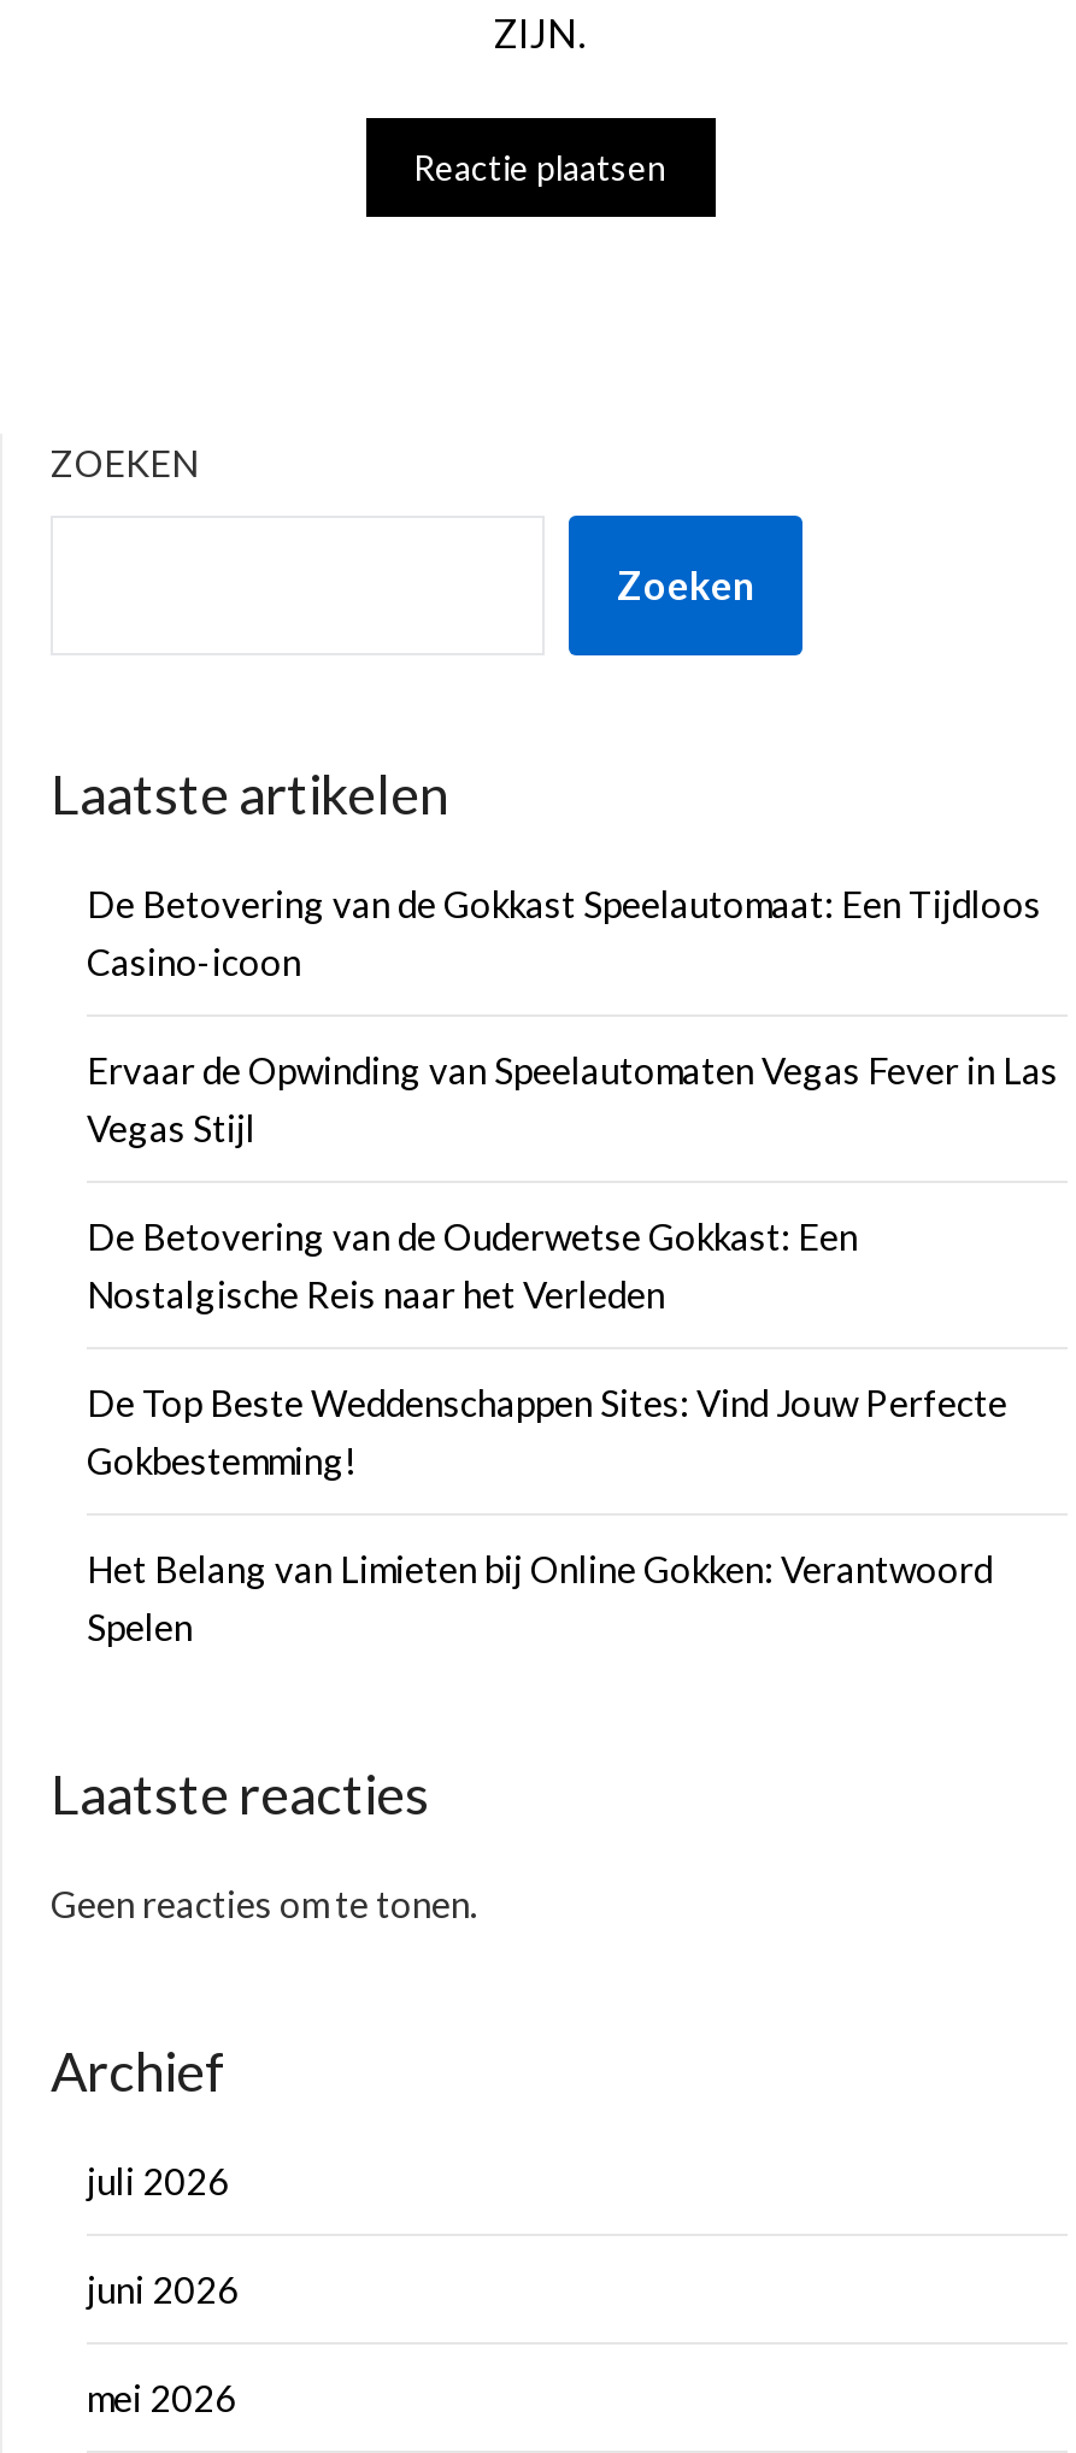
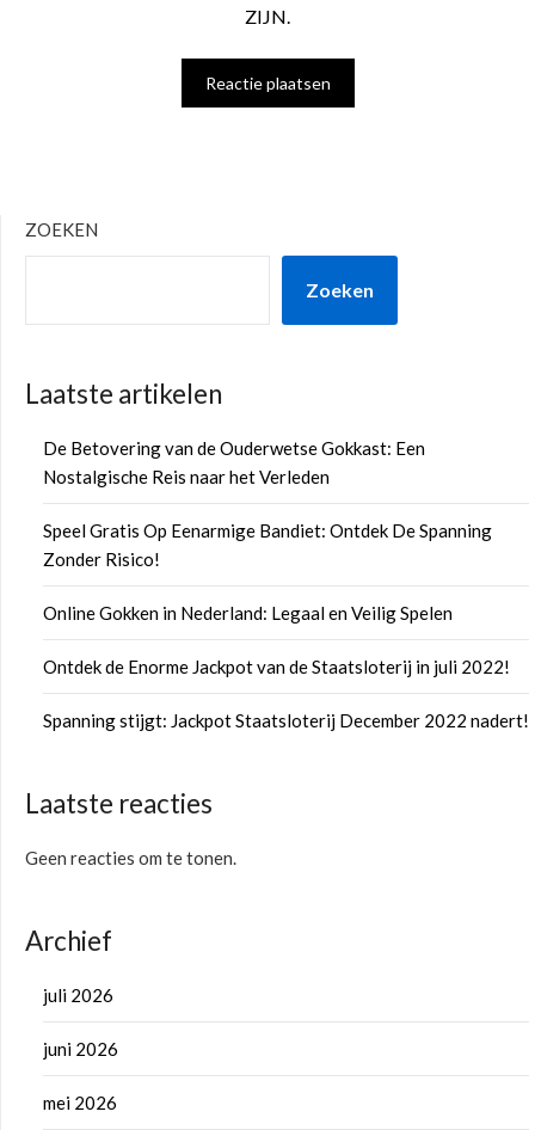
[87,881,1058,1149] De Betovering van de Gokkast Speelautomaat: Een Tijdloos | Casino-icoon | Ervaar de Opwinding van Speelautomaten Vegas Fever in Las | Vegas Stijl -> none
moved [87,1214,858,1315] -> [43,437,425,487]: De Betovering van de Ouderwetse Gokkast: Een | Nostalgische Reis naar het Verleden
[87,1380,1007,1648] De Top Beste Weddenschappen Sites: Vind Jouw Perfecte | Gokbestemming! | Het Belang van Limieten bij Online Gokken: Verantwoord | Spelen -> [43,519,529,731] Speel Gratis Op Eenarmige Bandiet: Ontdek De Spanning | Zonder Risico! | Online Gokken in Nederland: Legaal en Veilig Spelen | Ontdek de Enorme Jackpot van de Staatsloterij in juli 2022! | Spanning stijgt: Jackpot Staatsloterij December 2022 nadert!

